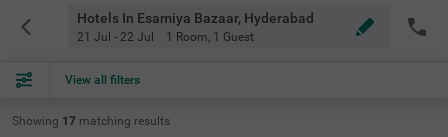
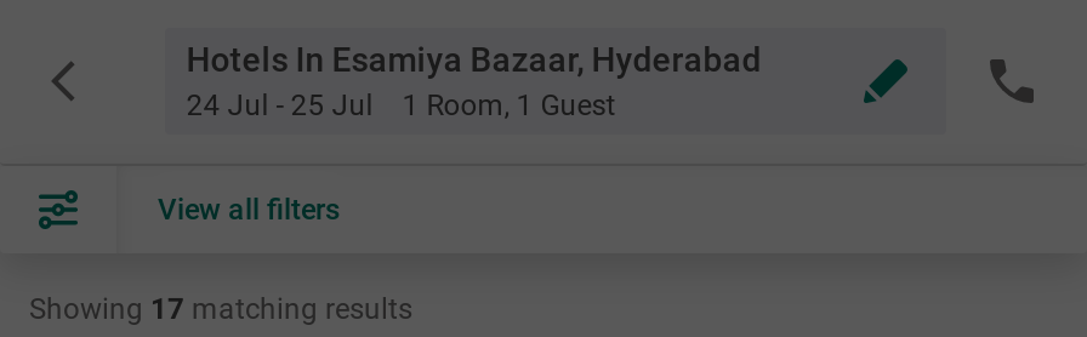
[77,30,254,44] 21 Jul - 22 Jul 1 Room, 1 Guest -> [186,88,616,122] 24 Jul - 25 Jul 1 Room, 1 Guest

